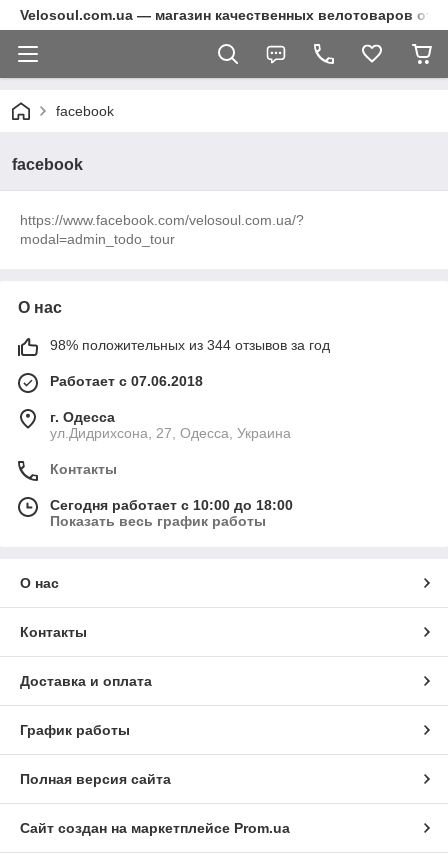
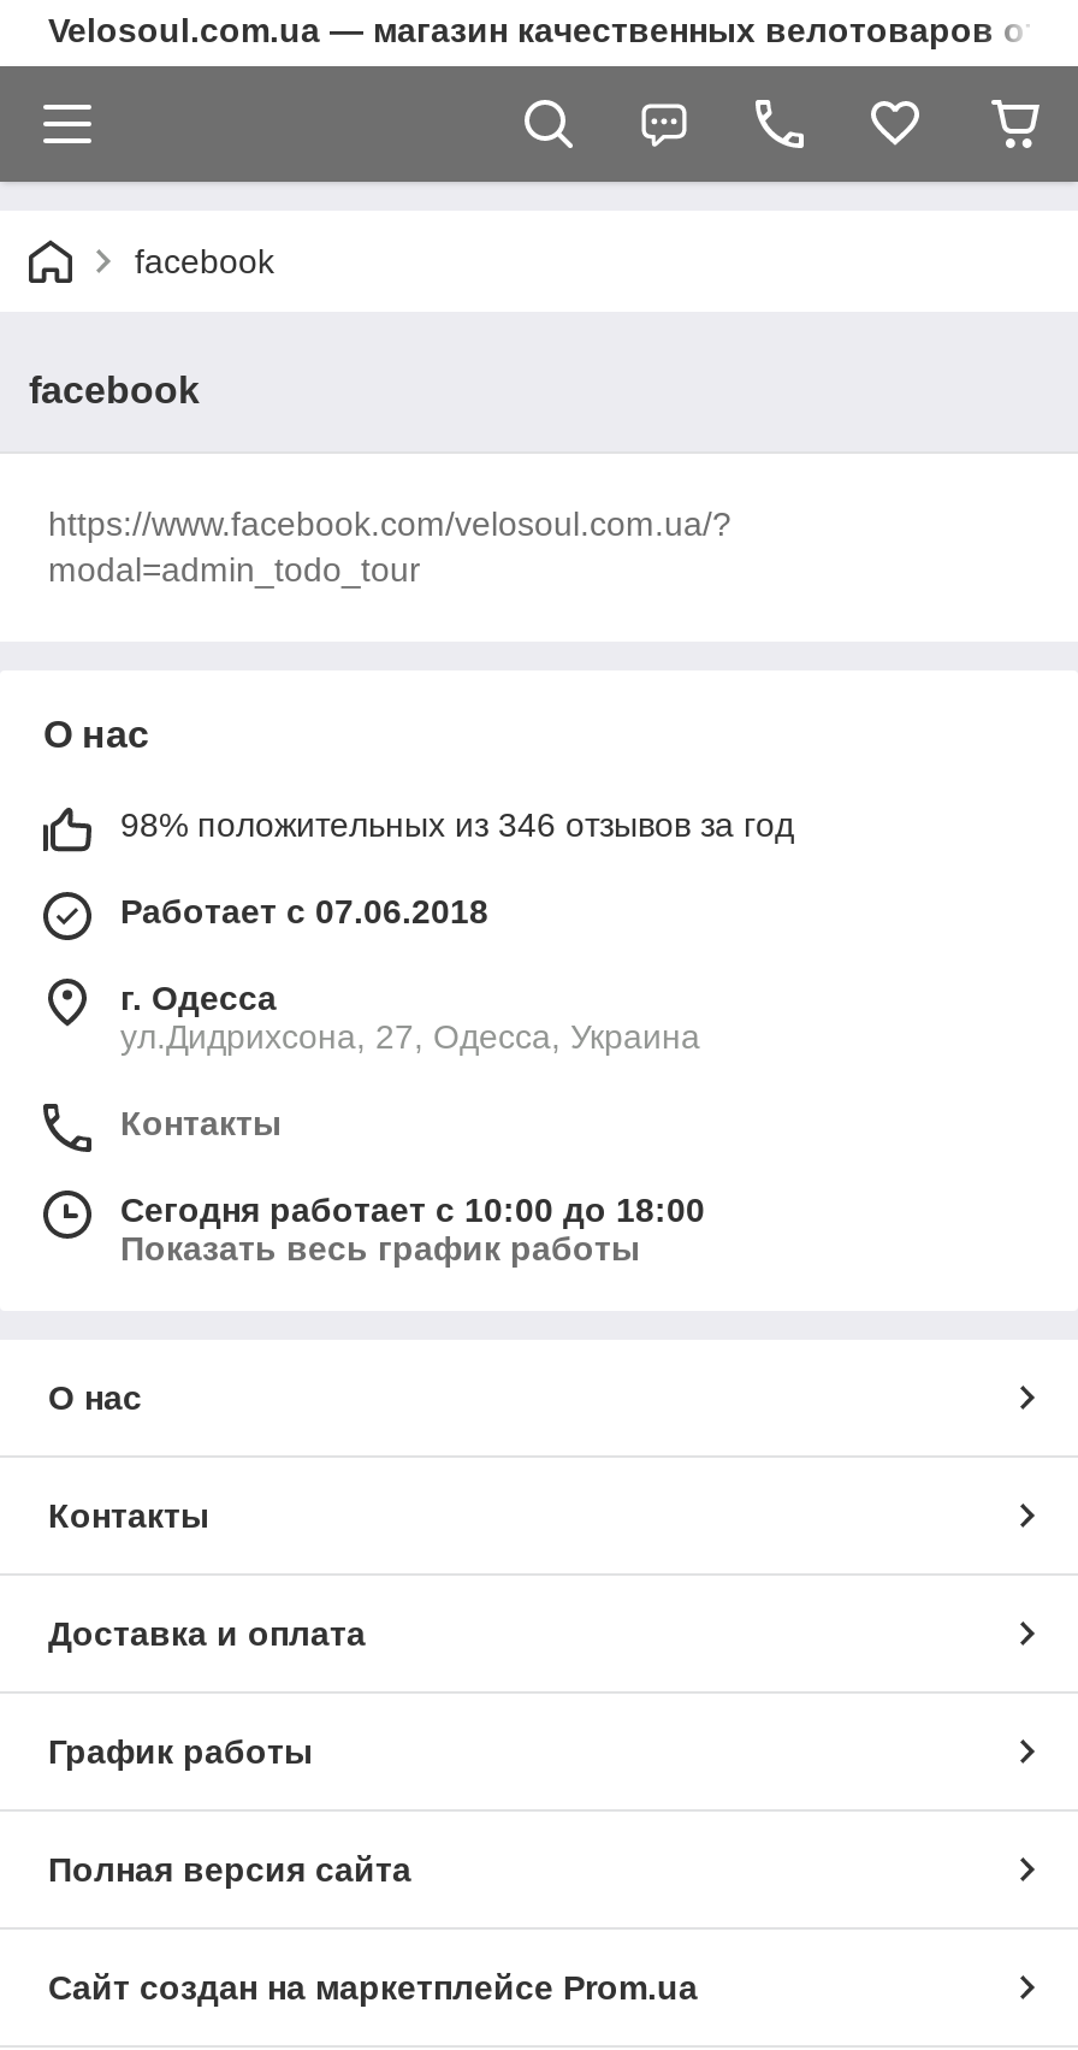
[50,337,330,353] 98% положительных из 344 отзывов за год -> [120,805,794,844] 98% положительных из 346 отзывов за год

